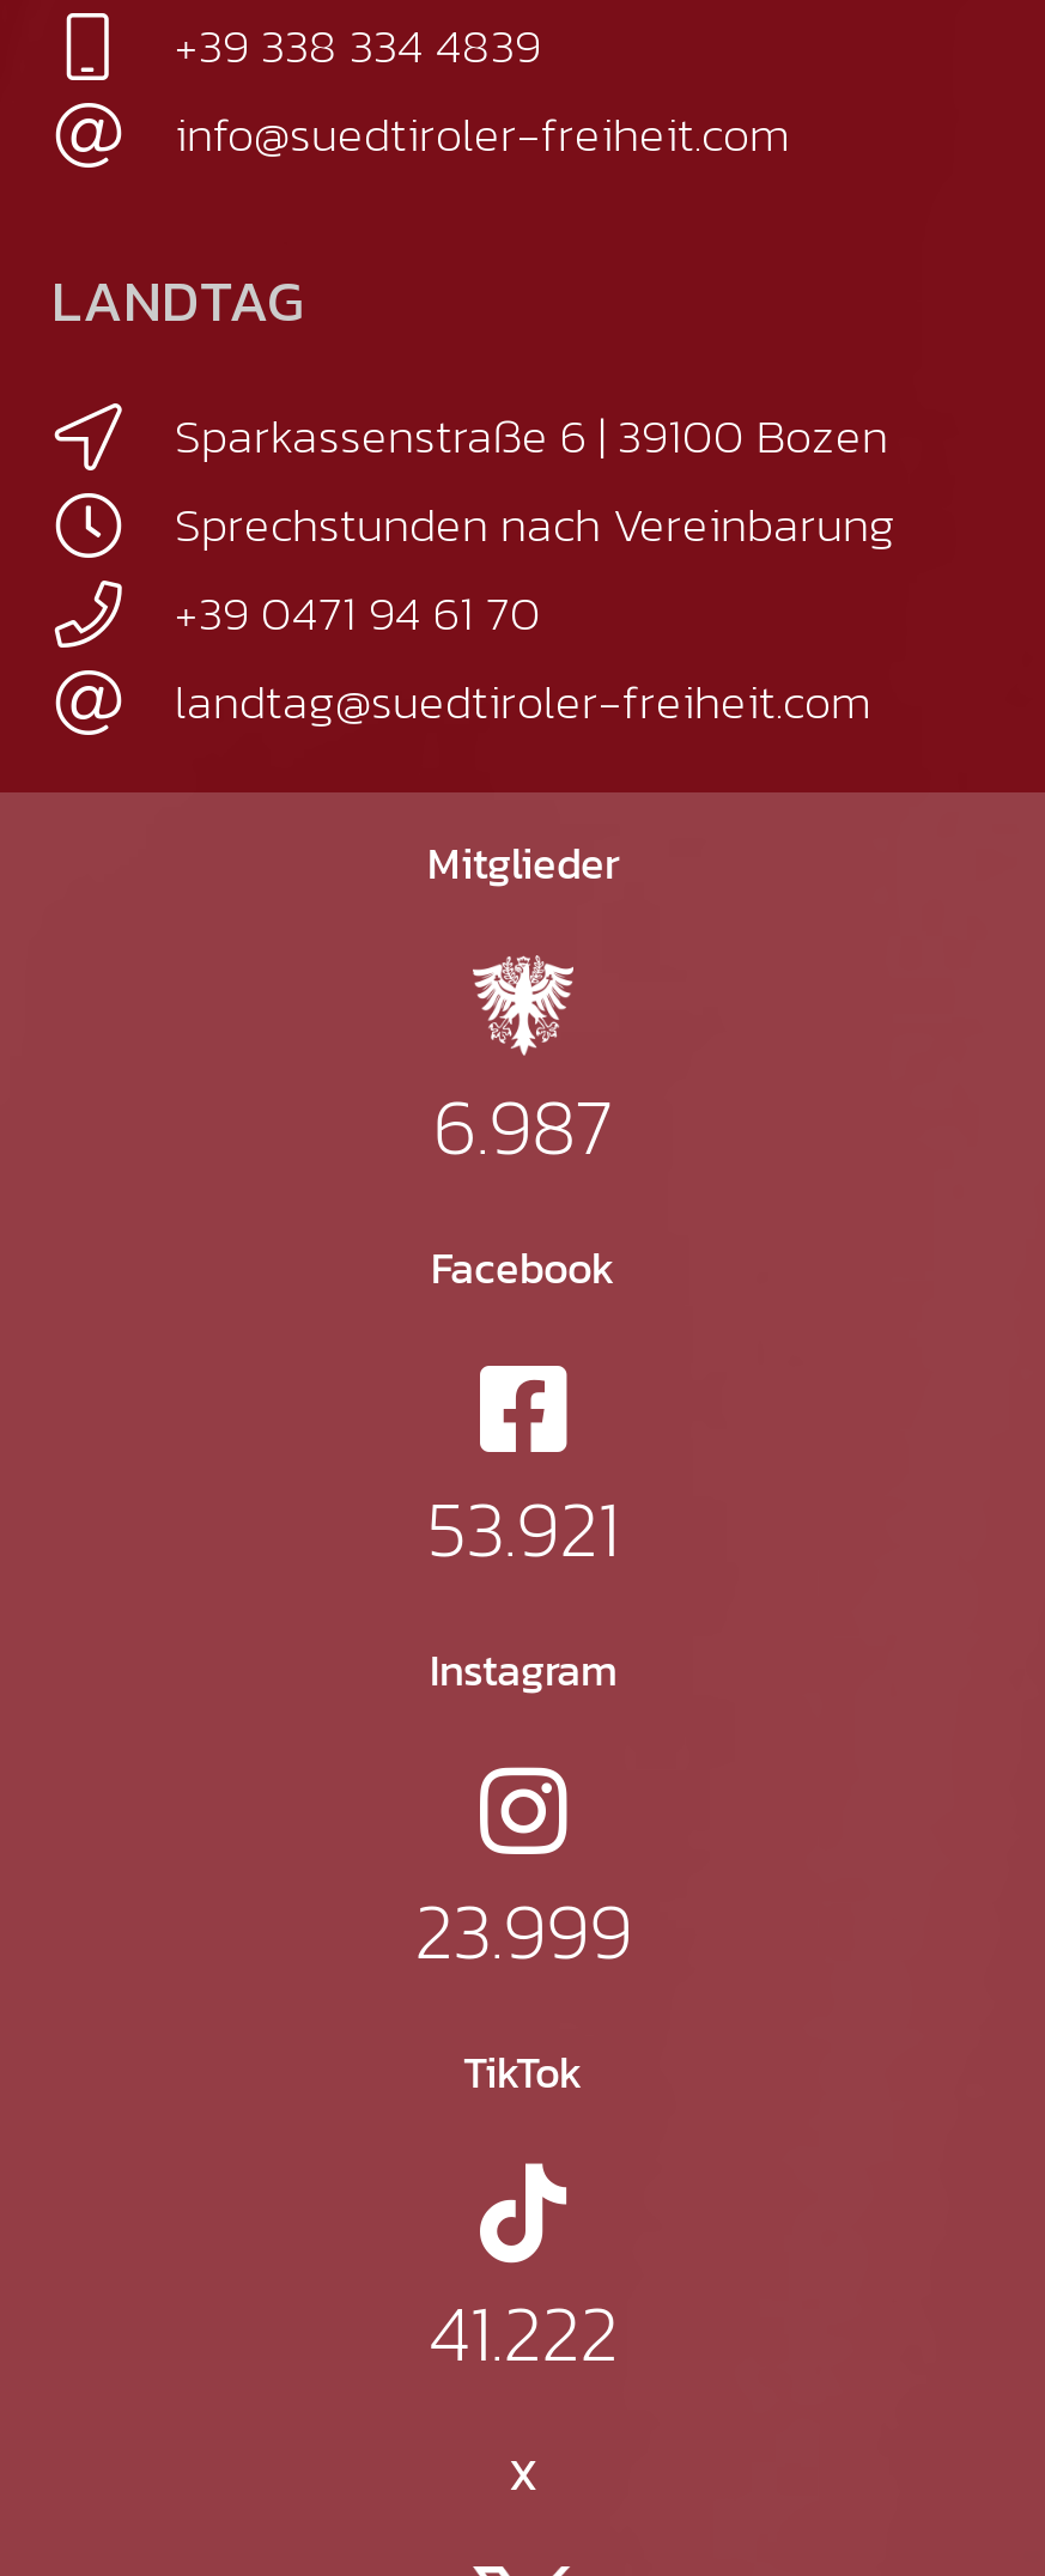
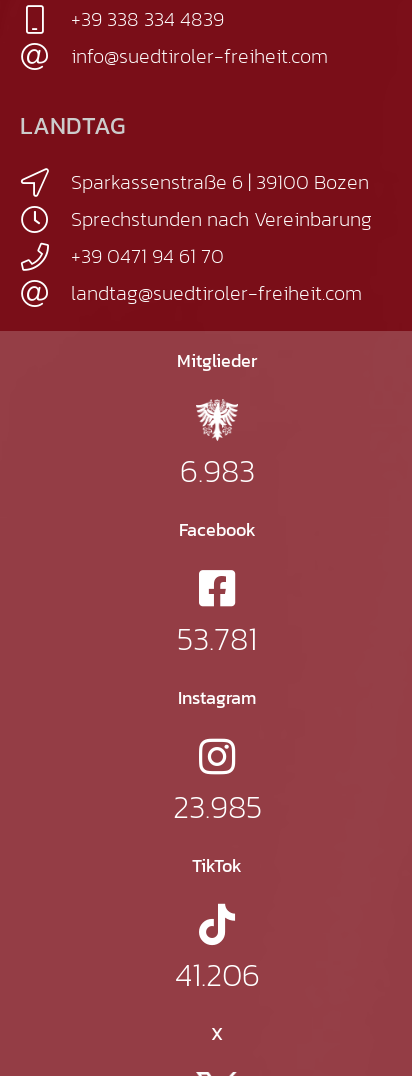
[433,1067,613,1184] 6.987 -> [179,446,254,495] 6.983
[427,1469,619,1587] 53.921 -> [177,614,257,663] 53.781
[414,1871,632,1989] 23.999 -> [172,782,261,831] 23.985
[429,2274,618,2391] 41.222 -> [174,950,259,999] 41.206

